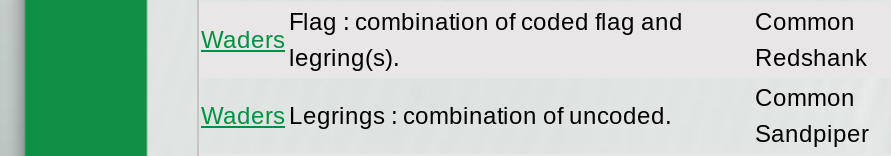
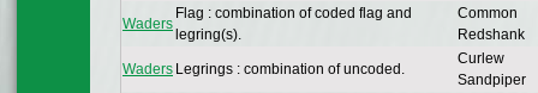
[755,84,855,112] Common -> [458,50,504,67] Curlew

